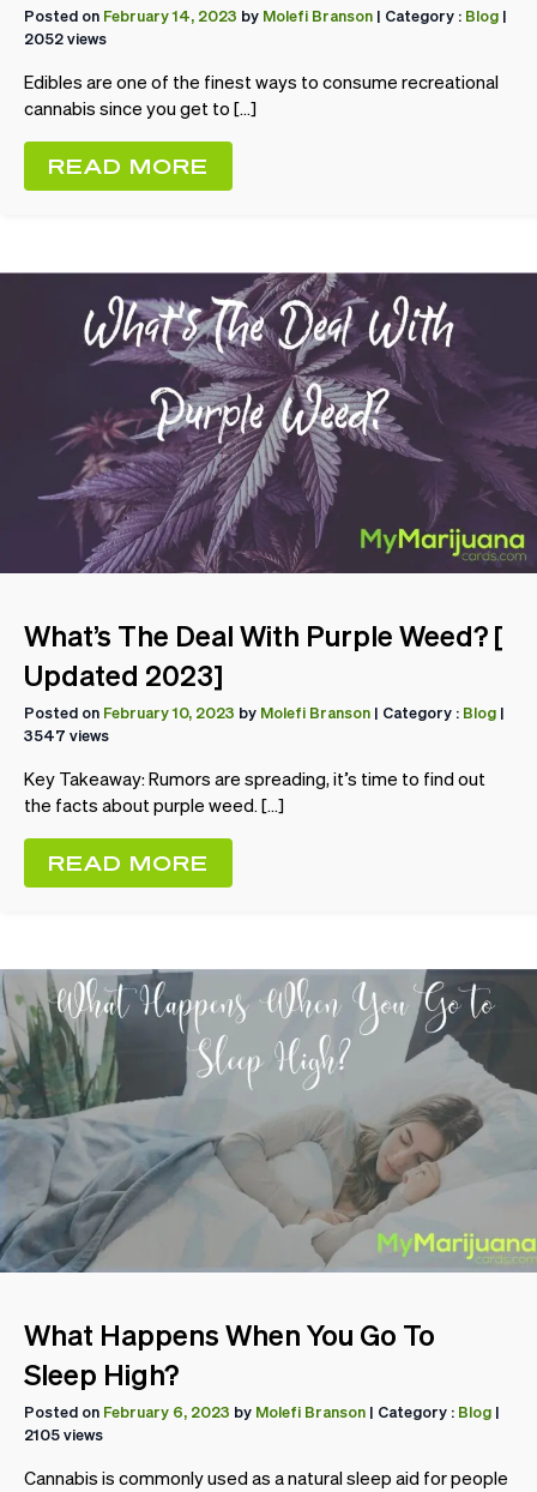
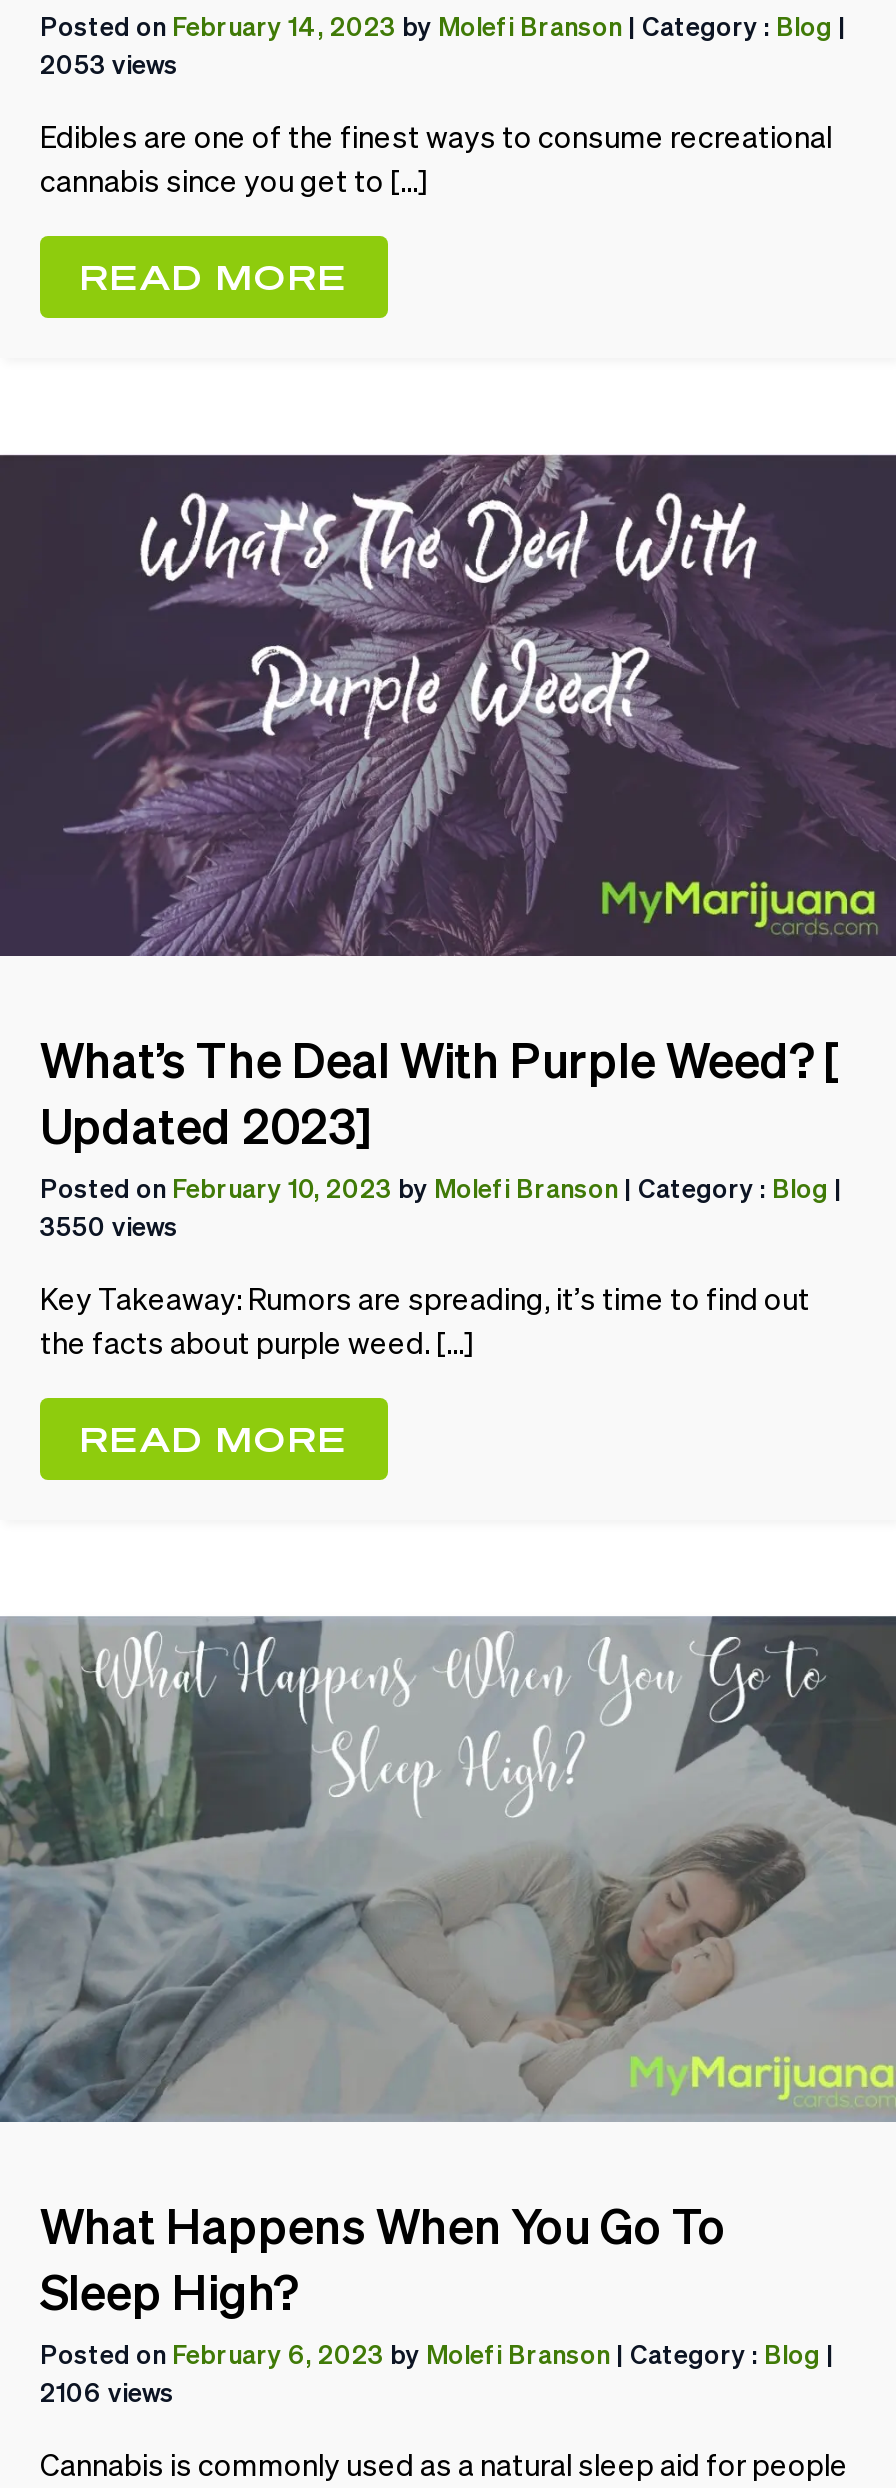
[24,29,107,48] 2052 views -> [40,48,178,80] 2053 views
[24,726,109,745] 3547 views -> [40,1210,178,1242] 3550 views
[24,1425,103,1444] 2105 views -> [40,2376,174,2408] 2106 views

